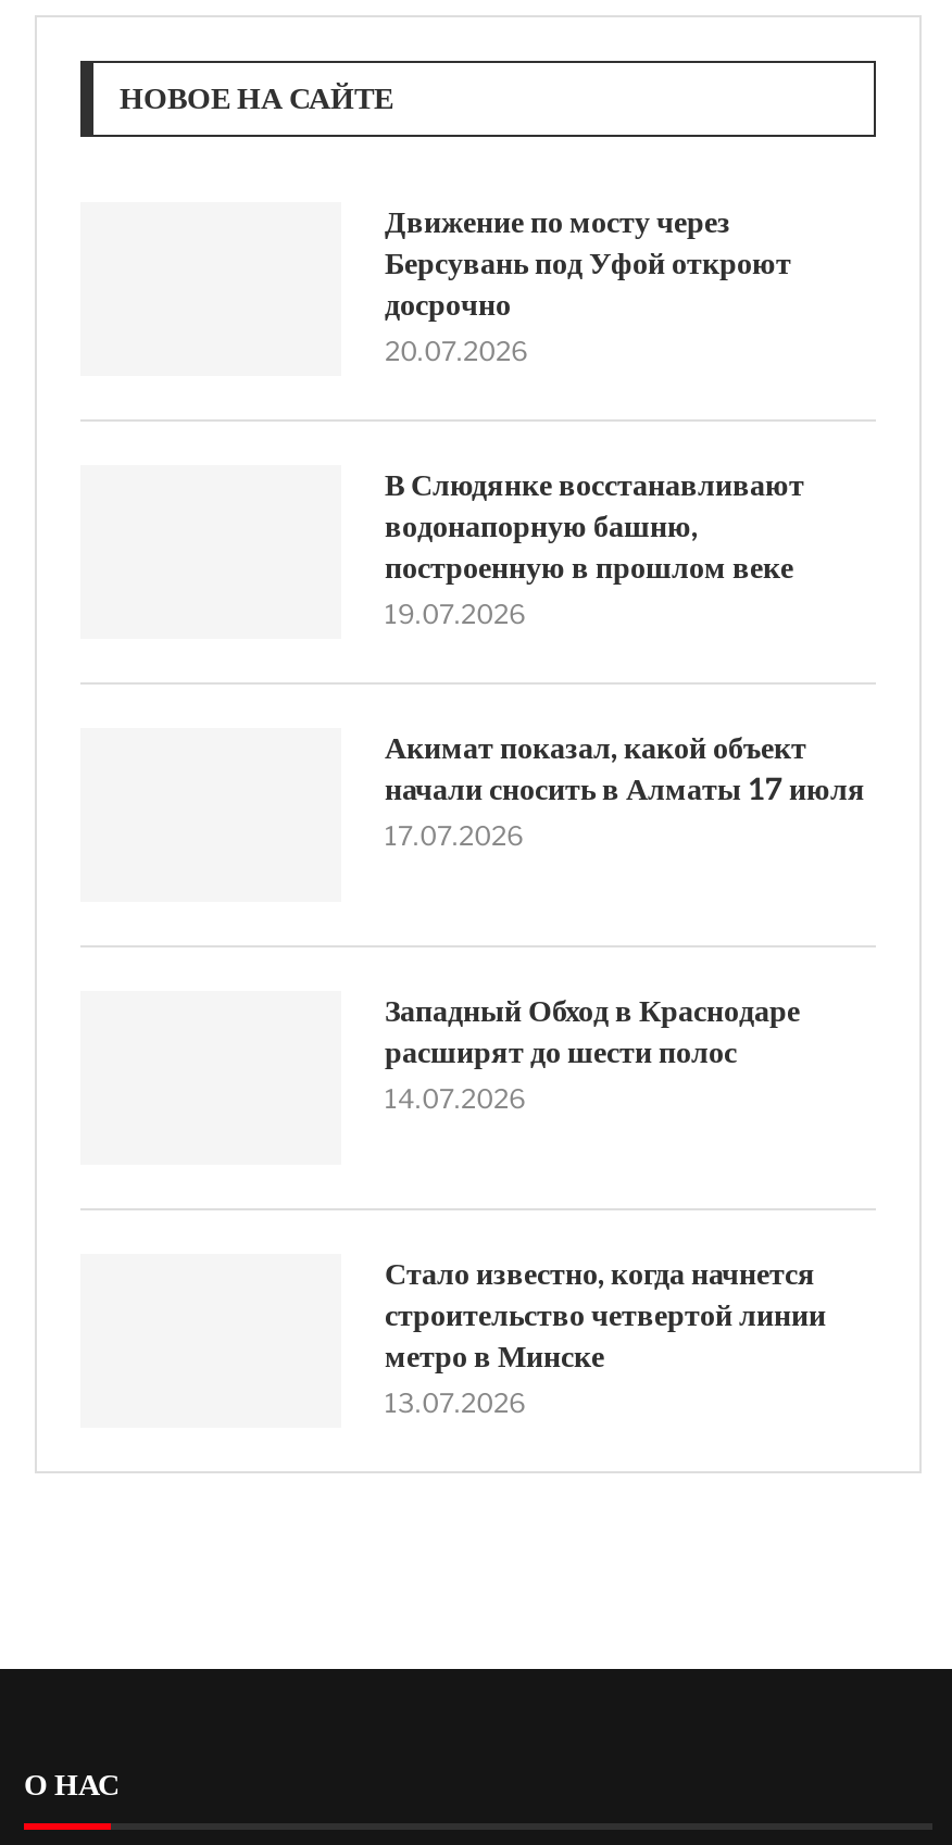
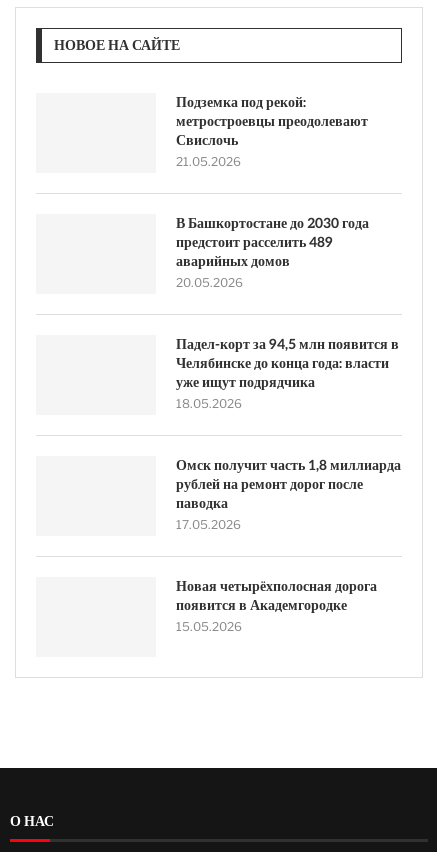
[385,205,791,368] Движение по мосту через | Берсувань под Уфой откроют | досрочно | 20.07.2026 -> [176,94,368,169] Подземка под рекой: | метростроевцы преодолевают | Свислочь | 21.05.2026
[385,468,804,631] В Слюдянке восстанавливают | водонапорную башню, | построенную в прошлом веке | 19.07.2026 -> [176,215,369,290] В Башкортостане до 2030 года | предстоит расселить 489 | аварийных домов | 20.05.2026
[385,731,865,852] Акимат показал, какой объект | начали сносить в Алматы 17 июля | 17.07.2026 -> [176,336,399,411] Падел-корт за 94,5 млн появится в | Челябинске до конца года: власти | уже ищут подрядчика | 18.05.2026
[385,994,800,1115] Западный Обход в Краснодаре | расширят до шести полос | 14.07.2026 -> [176,457,401,532] Омск получит часть 1,8 миллиарда | рублей на ремонт дорог после | паводка | 17.05.2026
[385,1257,826,1419] Стало известно, когда начнется | строительство четвертой линии | метро в Минске | 13.07.2026 -> [176,578,377,634] Новая четырёхполосная дорога | появится в Академгородке | 15.05.2026

